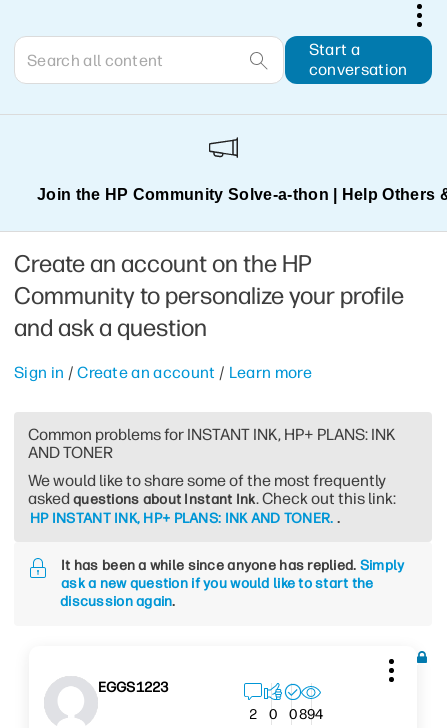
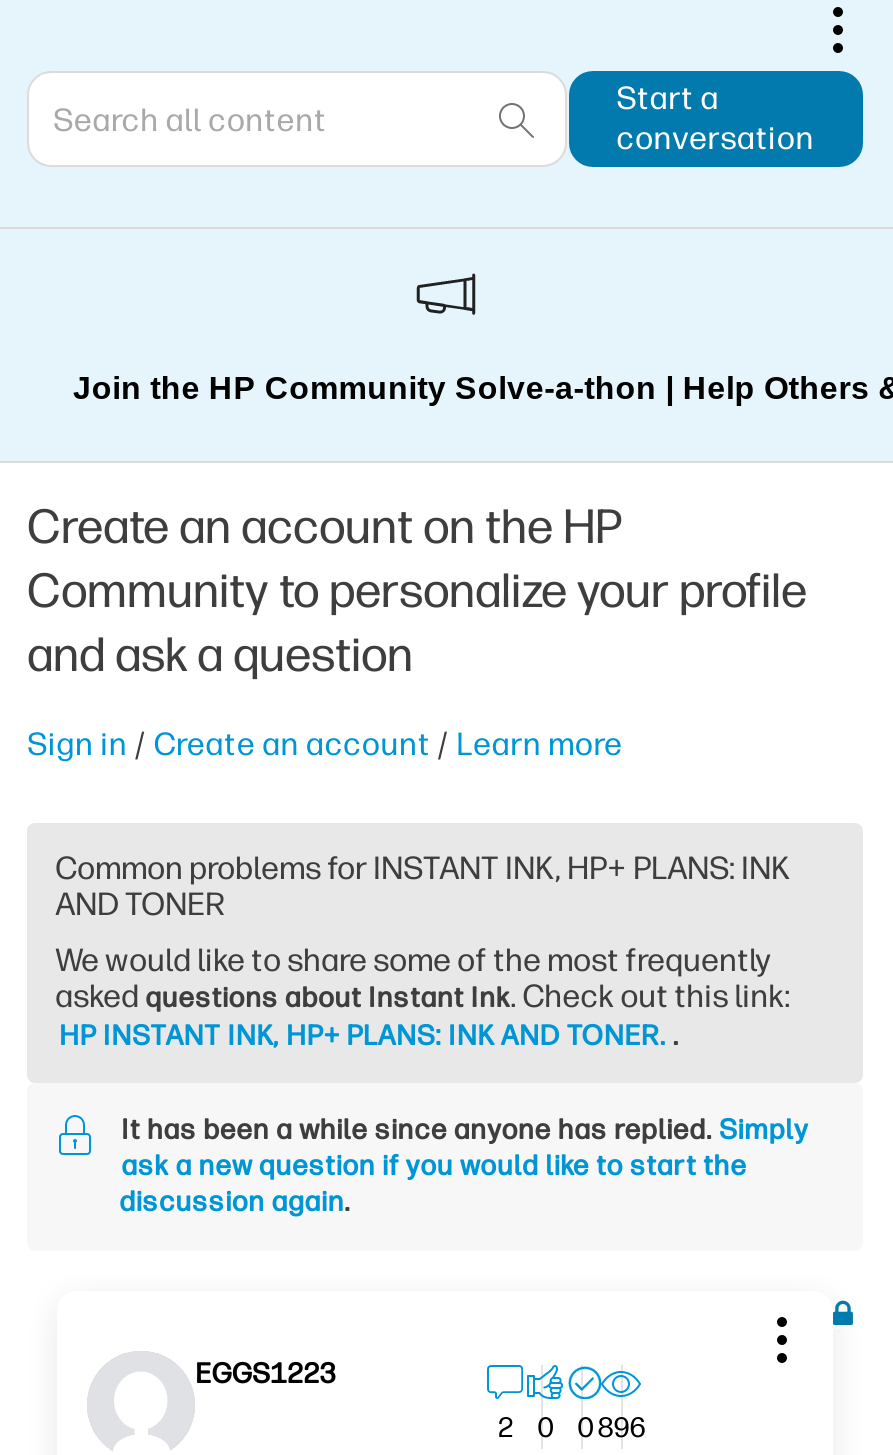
[249,705,323,723] 2 0 0 894 -> [497,1410,645,1445] 2 0 0 896

